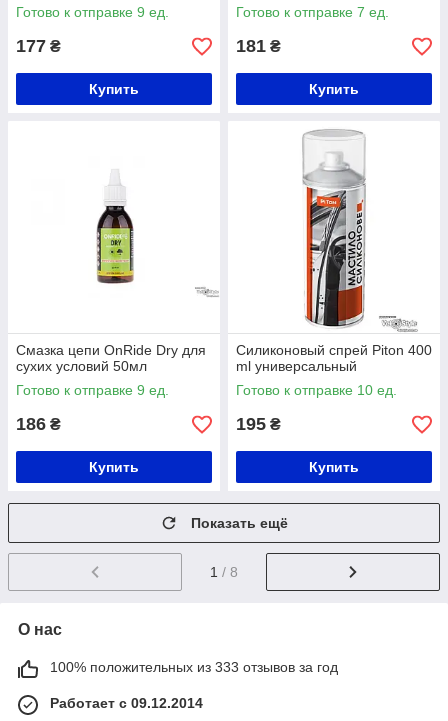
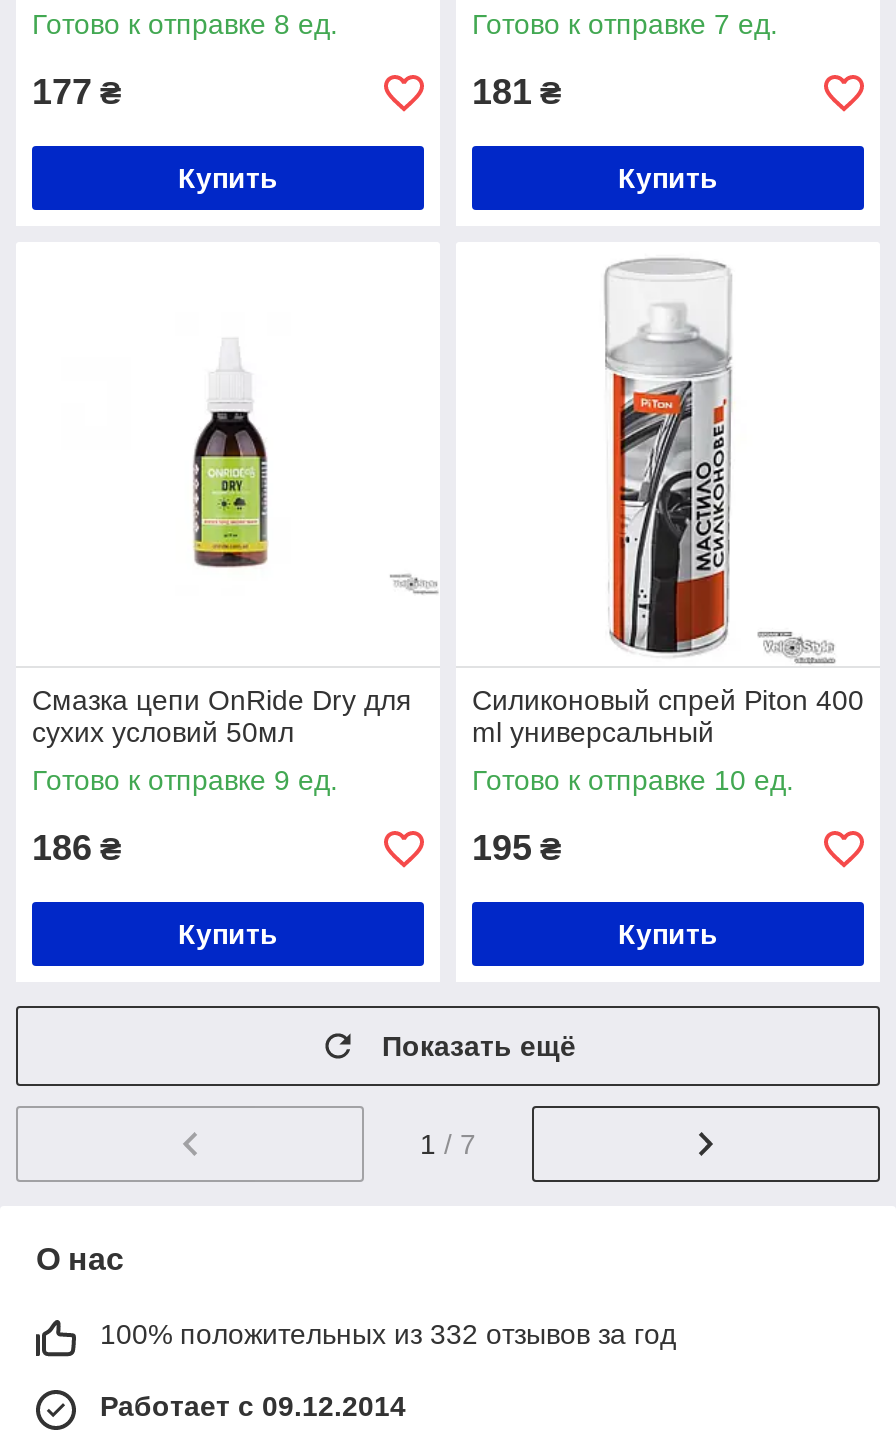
[16,4,169,20] Готово к отправке 9 ед. -> [32,8,338,40] Готово к отправке 8 ед.
[210,564,238,580] 1 / 8 -> [420,1128,476,1160] 1 / 7
[50,659,338,675] 100% положительных из 333 отзывов за год -> [100,1318,676,1350] 100% положительных из 332 отзывов за год

